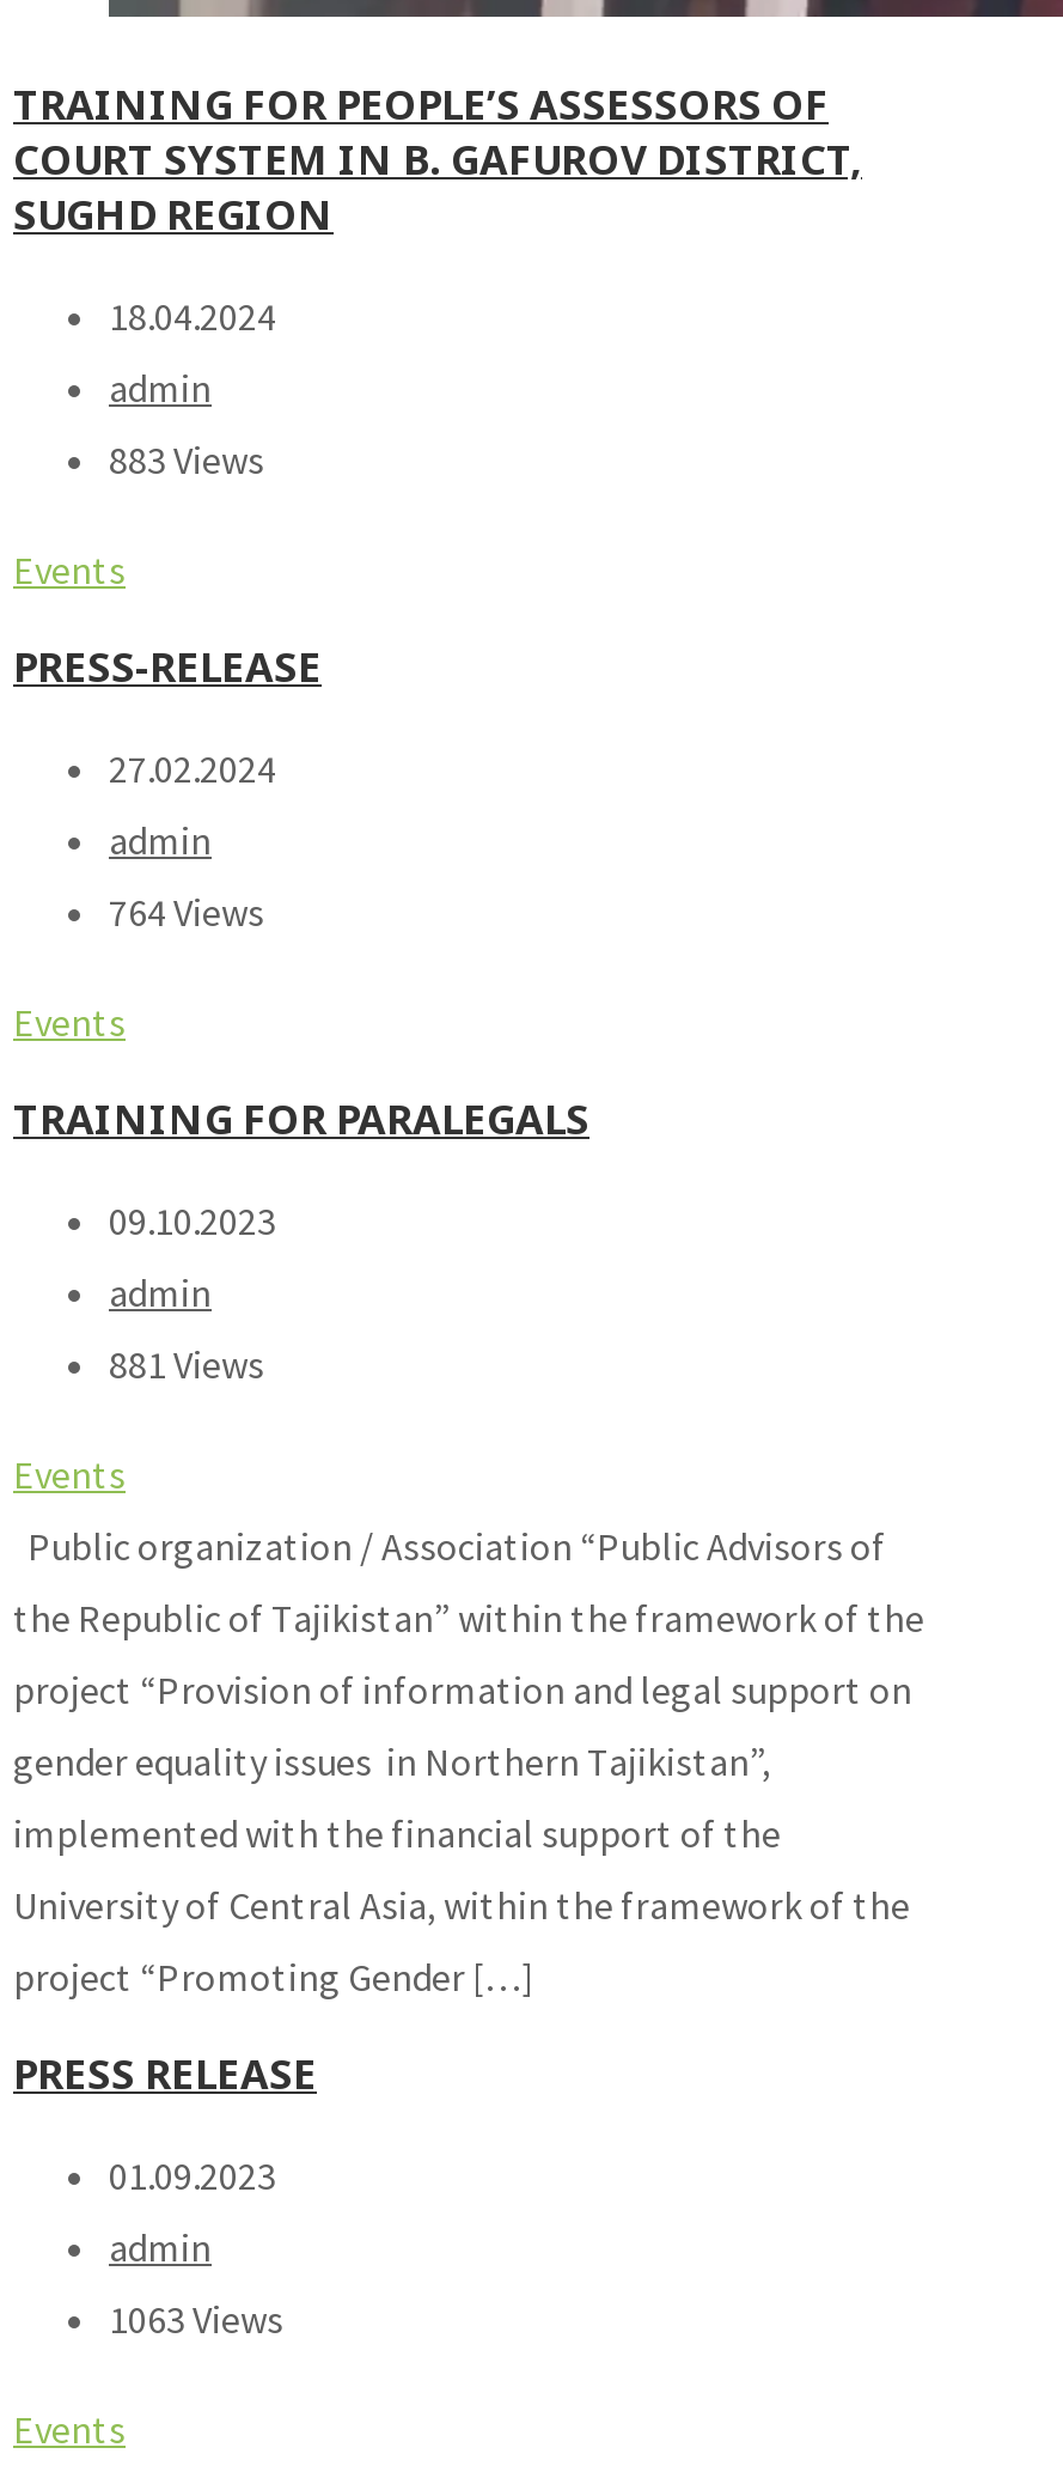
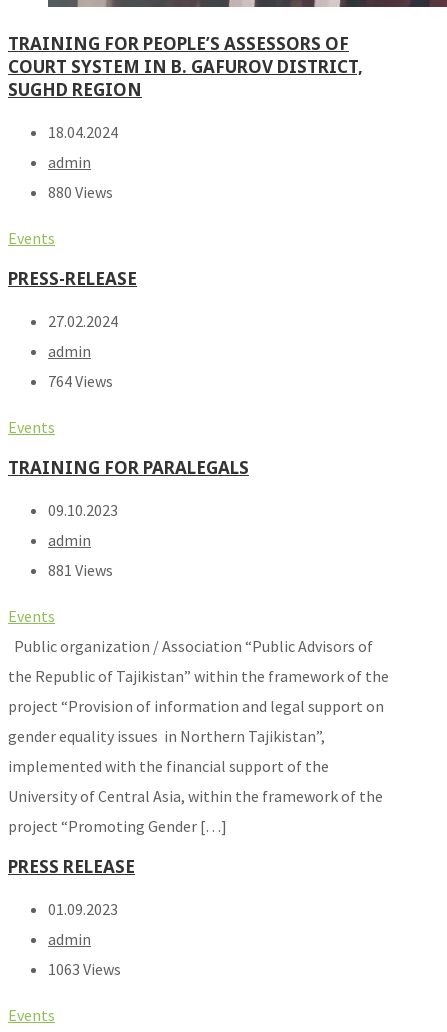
[109,436,264,483] 883 Views -> [48,182,113,202] 880 Views

